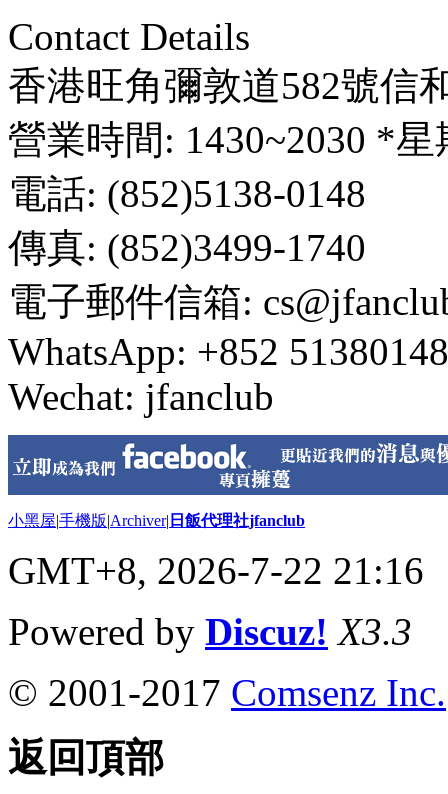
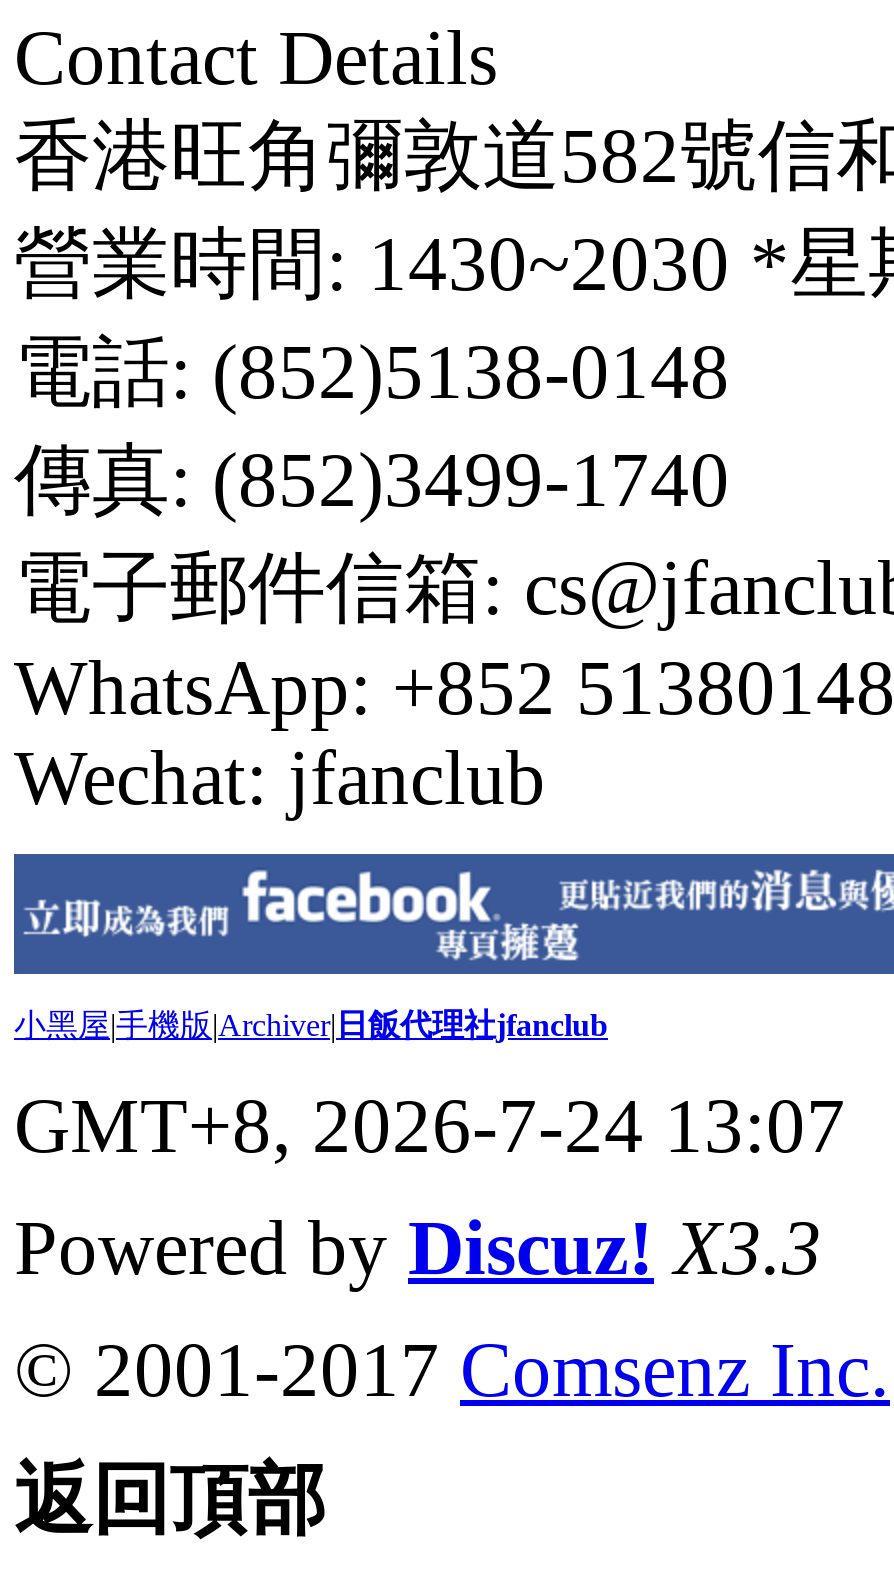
[8,549,424,592] GMT+8, 2026-7-22 21:16 -> [14,1082,846,1168] GMT+8, 2026-7-24 13:07

